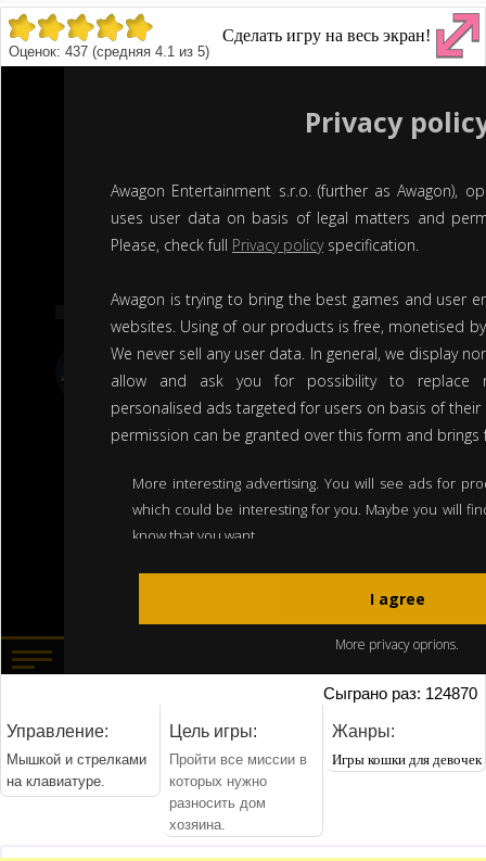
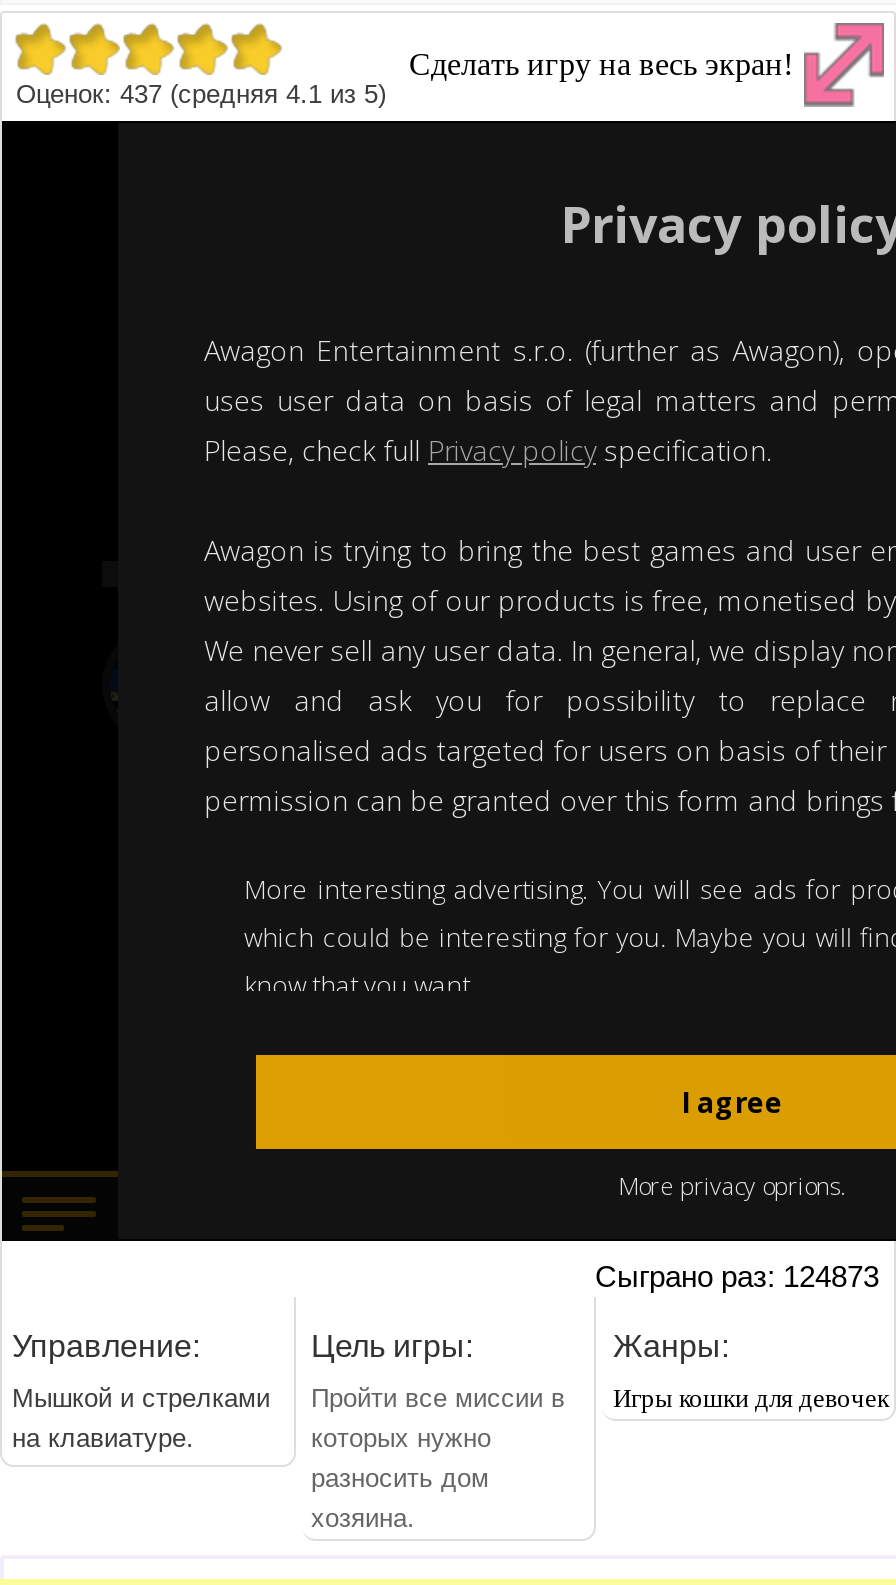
[323,684,477,702] Сыграно раз: 124870 -> [595,1259,879,1293] Сыграно раз: 124873

